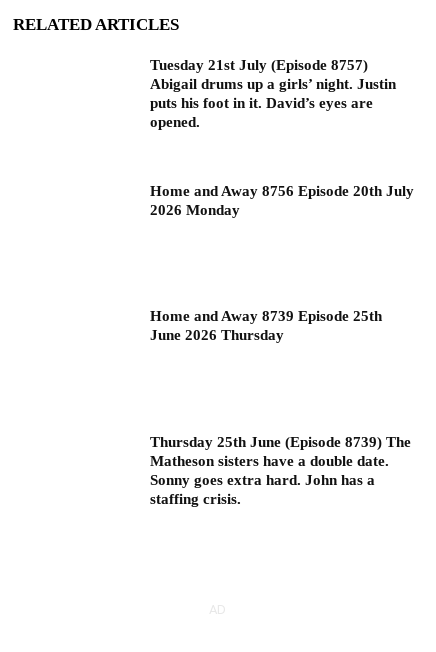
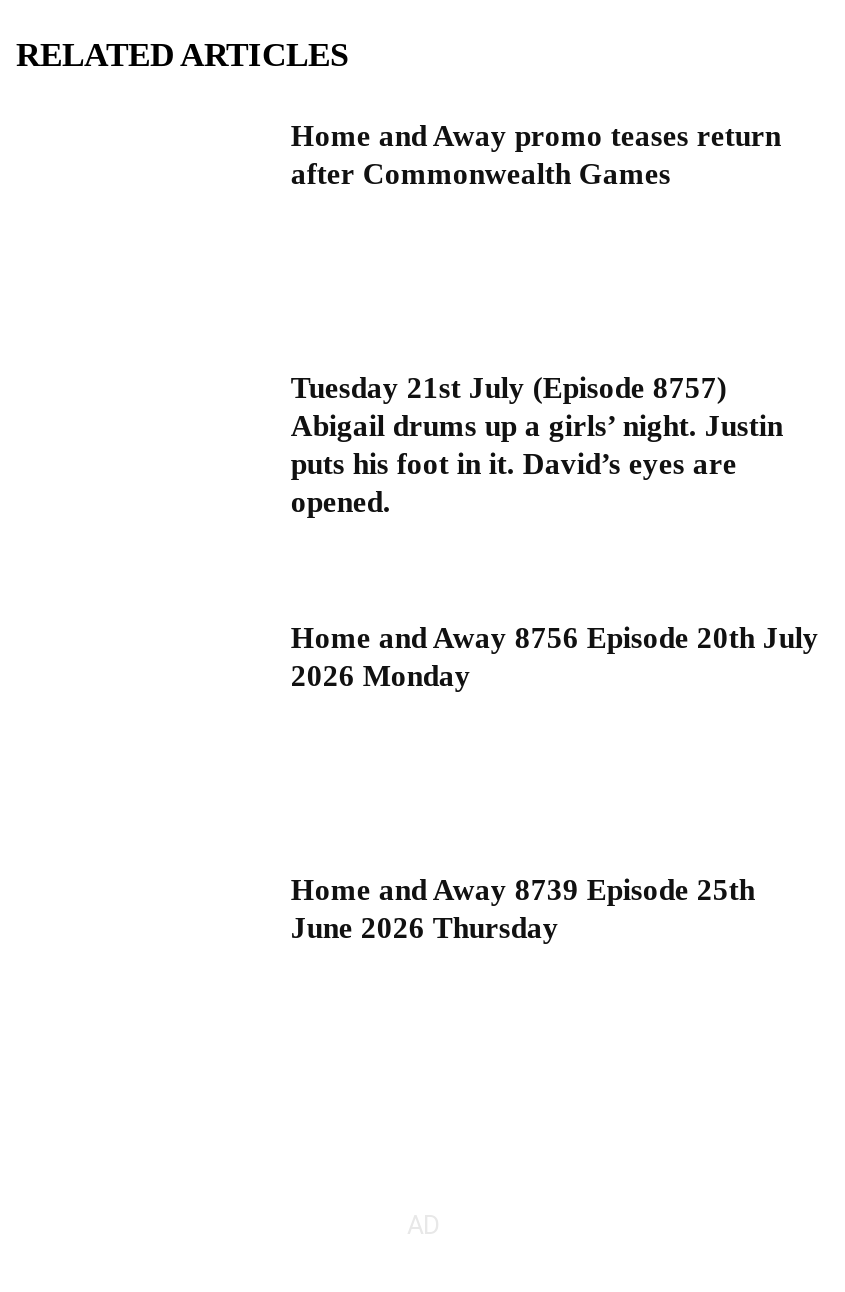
none -> [291,120,781,190] Home and Away promo teases return | after Commonwealth Games
moved [150,57,414,343] -> [291,371,819,944]: Tuesday 21st July (Episode 8757) | Abigail drums up a girls’ night. Justin | puts his foot in it. David’s eyes are | opened. | Home and Away 8756 Episode 20th July | 2026 Monday | Home and Away 8739 Episode 25th | June 2026 Thursday
[150,434,411,507] Thursday 25th June (Episode 8739) The | Matheson sisters have a double date. | Sonny goes extra hard. John has a | staffing crisis. -> none

